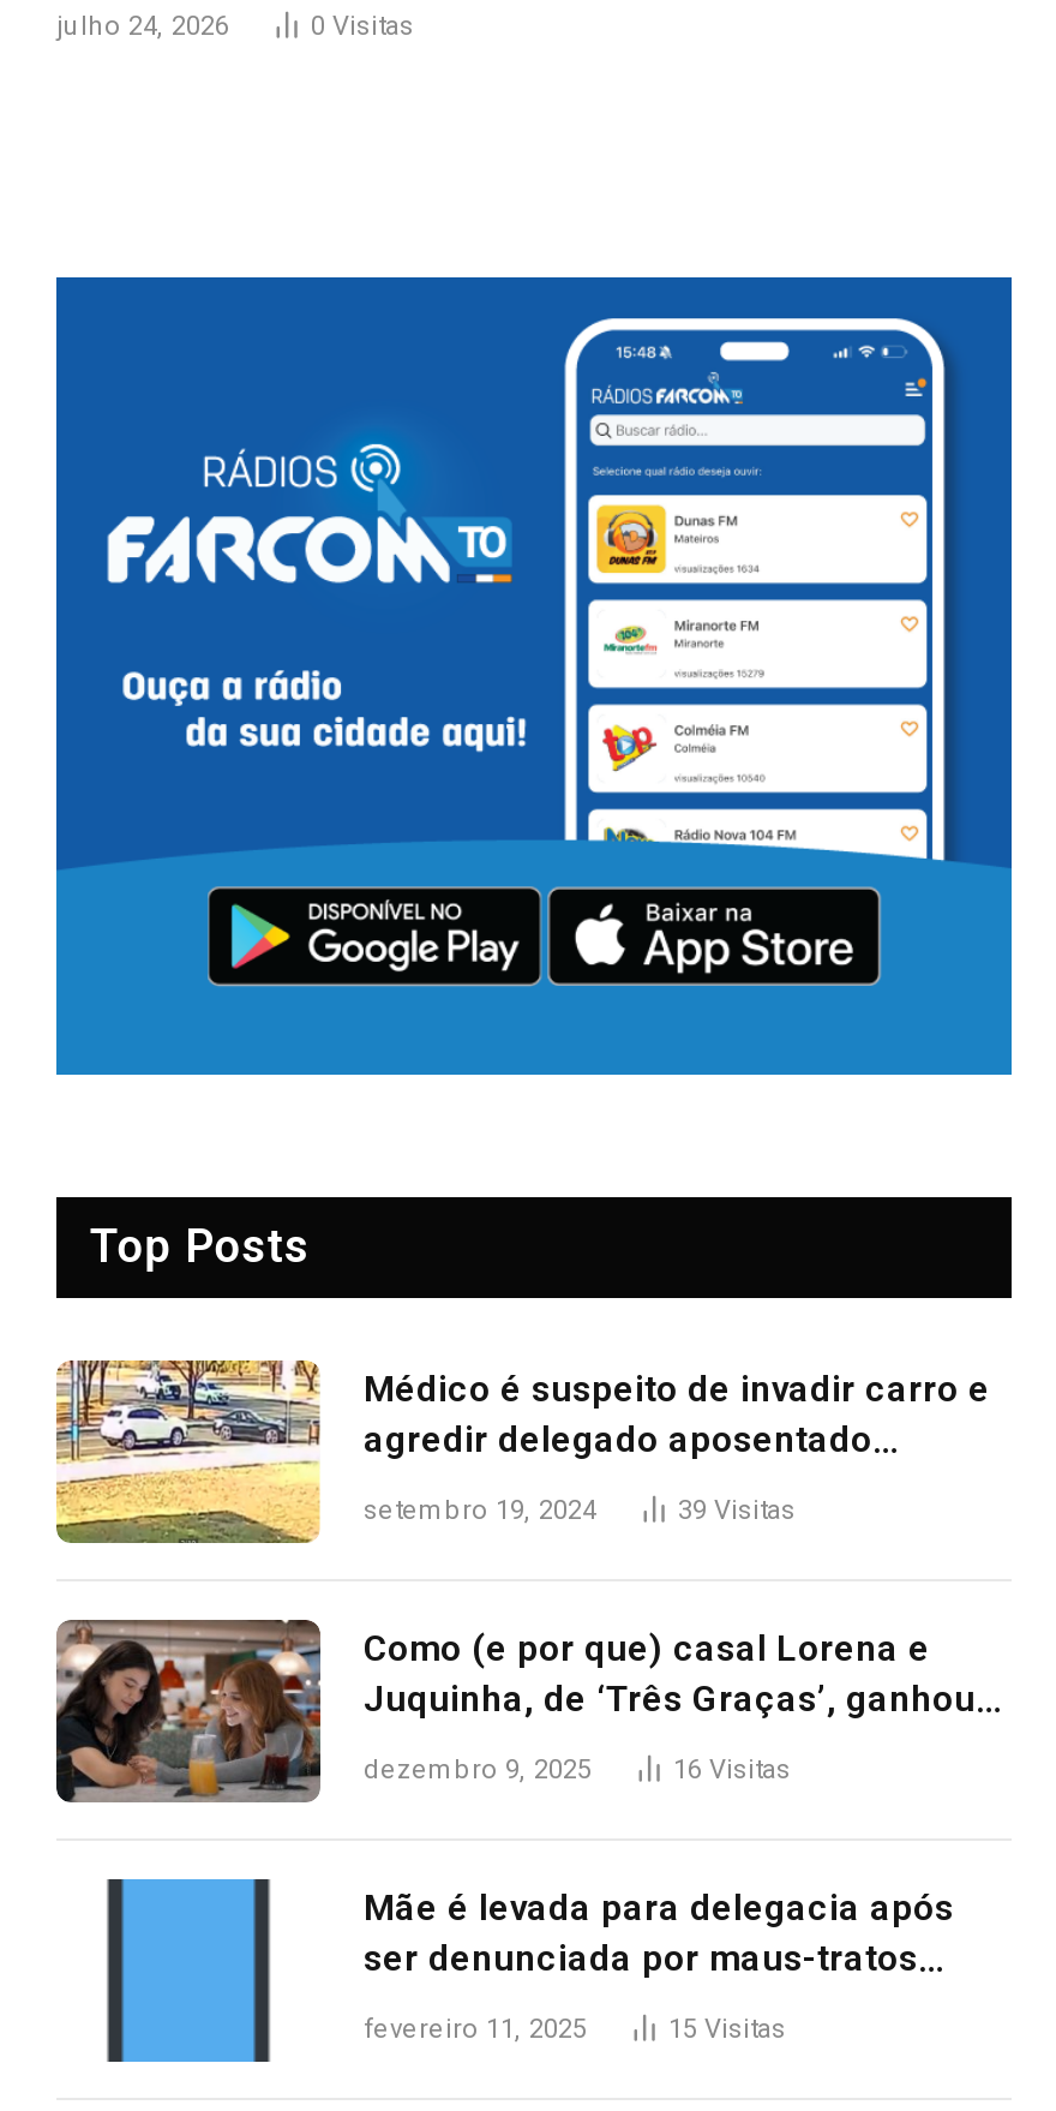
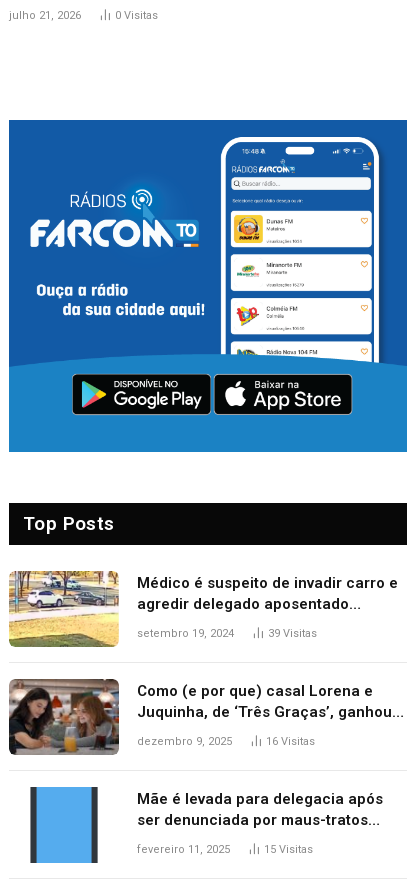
[56,11,229,42] julho 24, 2026 -> [9,9,81,22] julho 21, 2026

